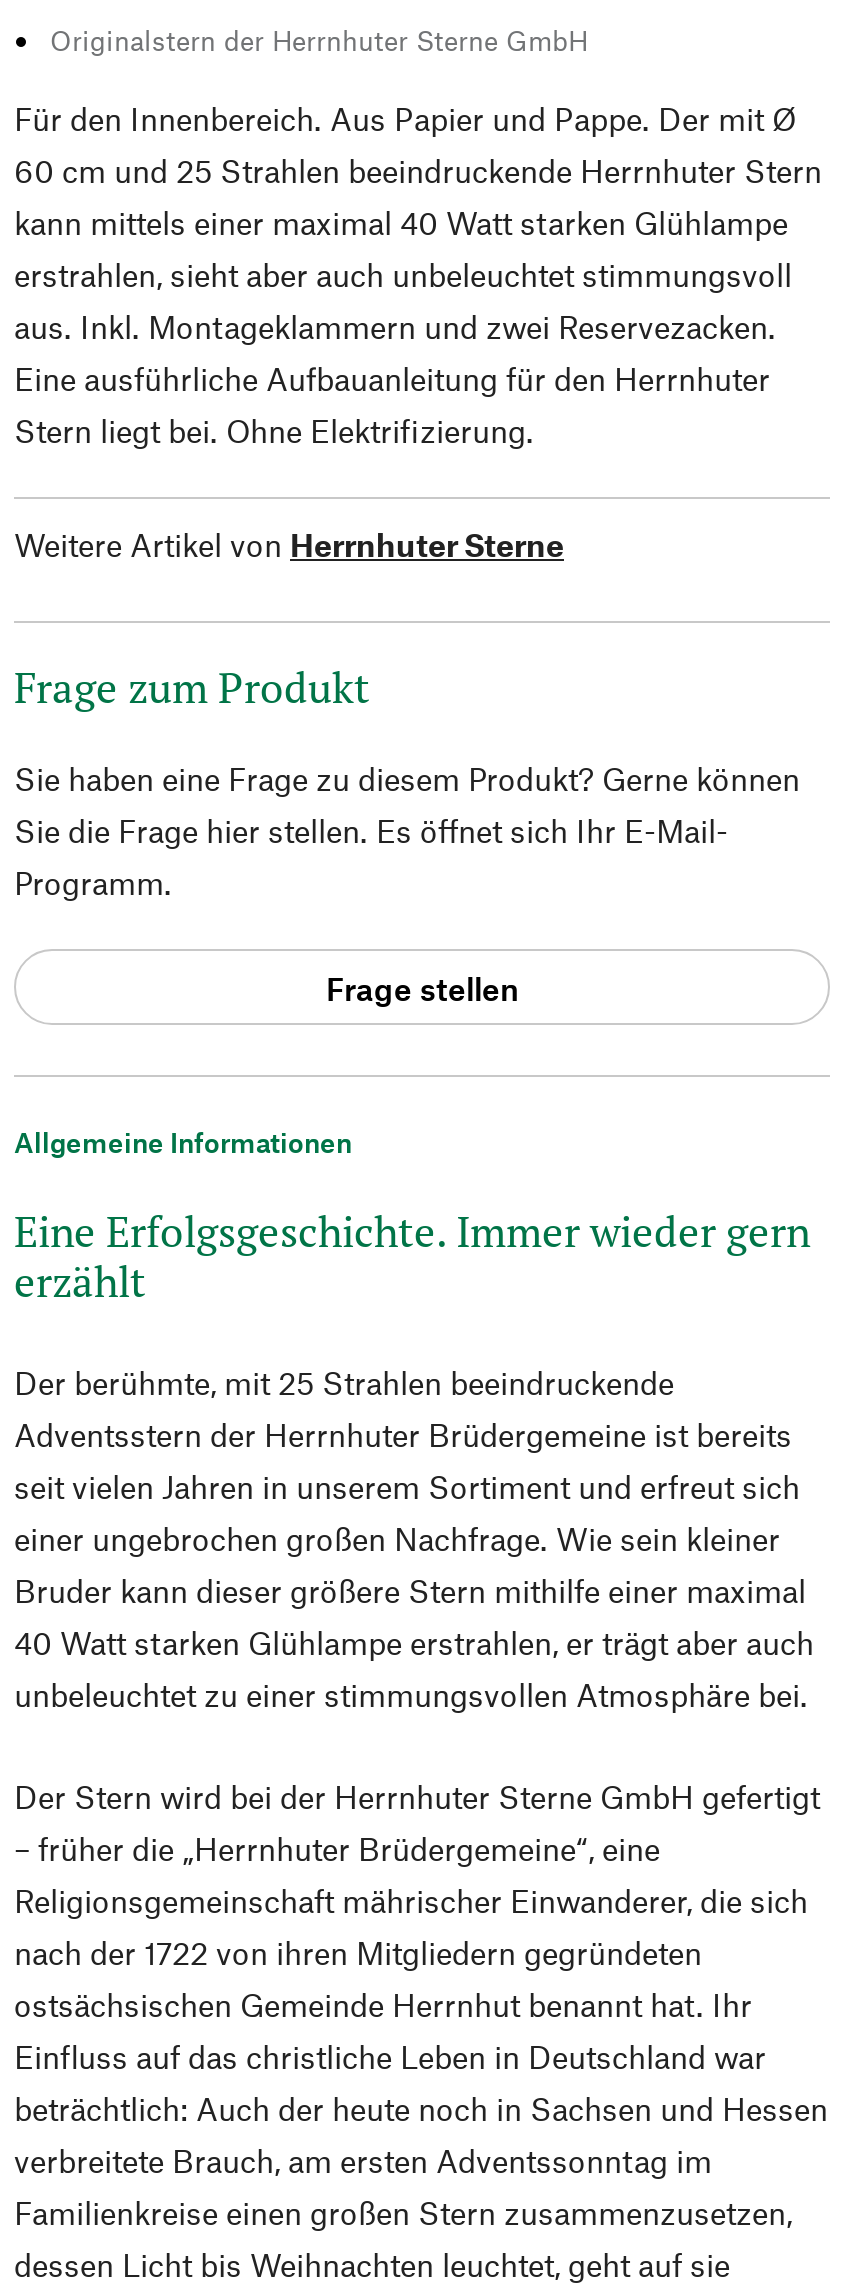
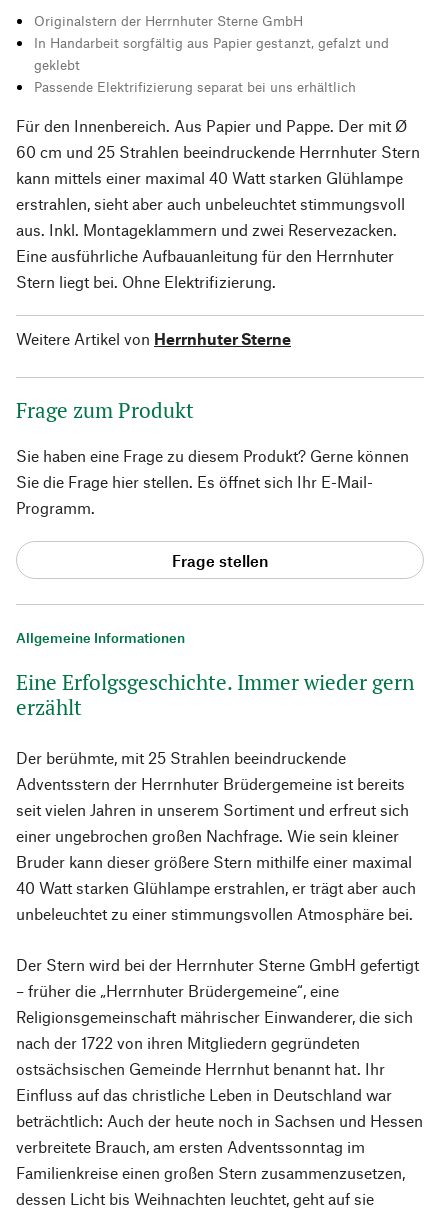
none -> [34,34,389,95] In Handarbeit sorgfältig aus Papier gestanzt, gefalzt und | geklebt | Passende Elektrifizierung separat bei uns erhältlich

